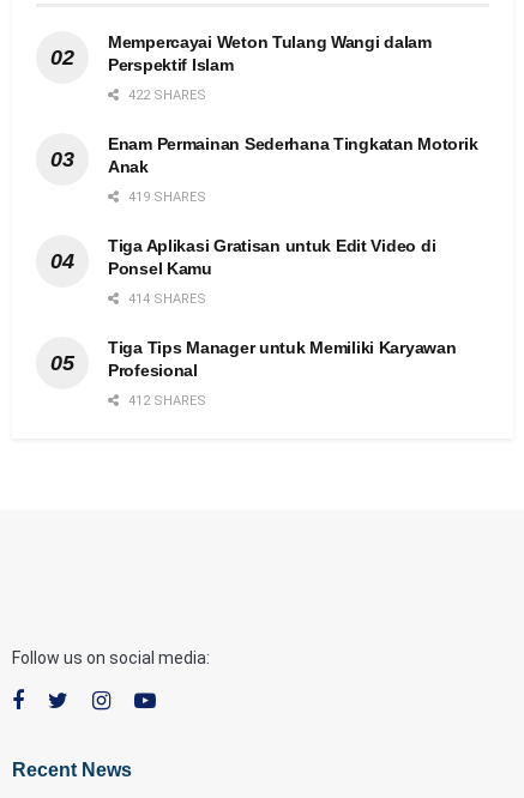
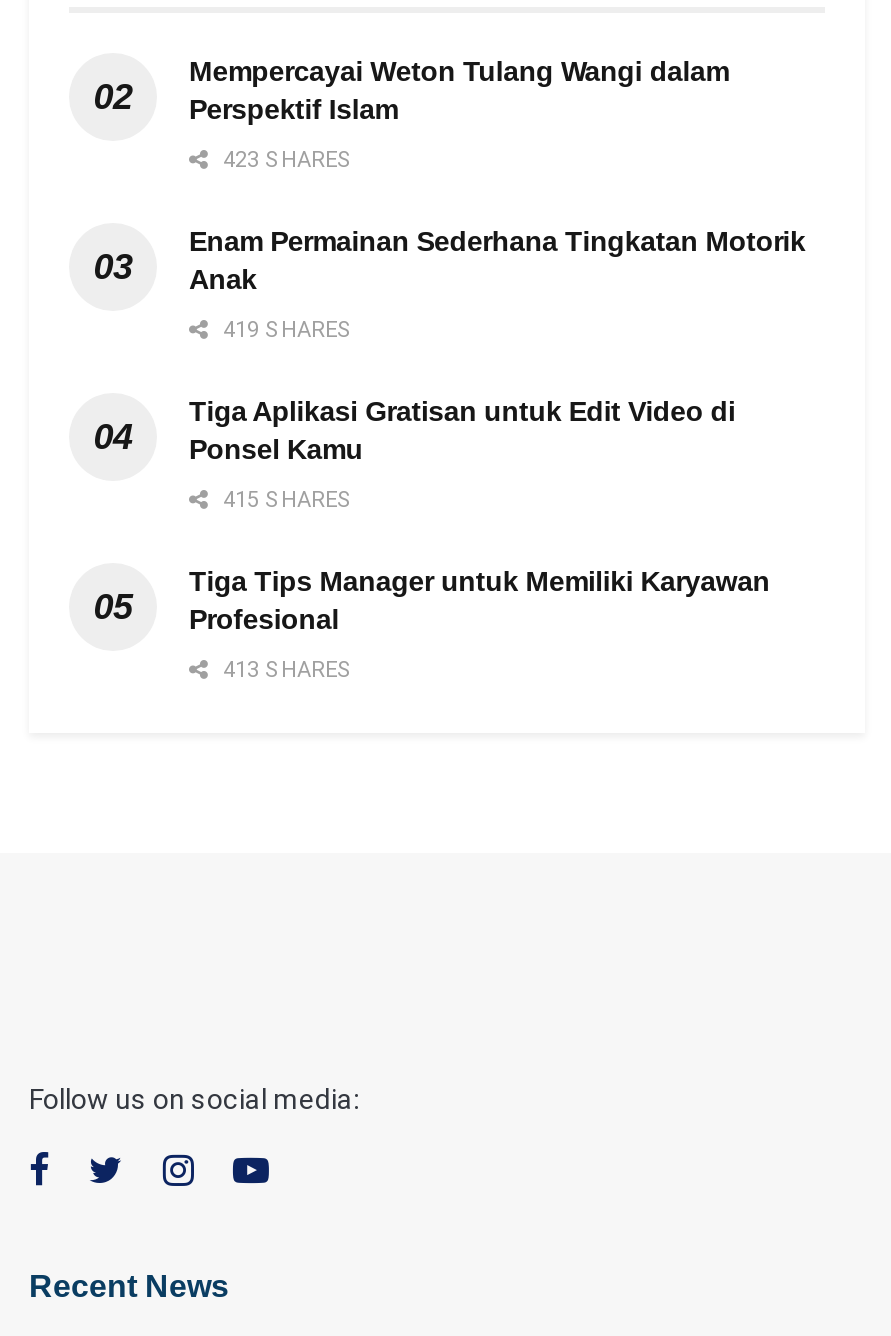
[125,88,206,104] 422 SHARES -> [217,148,353,174] 423 SHARES
[125,292,206,307] 414 SHARES -> [217,488,353,514] 415 SHARES
[125,393,206,409] 412 SHARES -> [217,658,353,684] 413 SHARES

